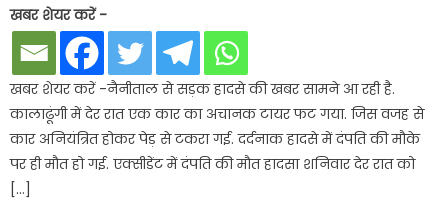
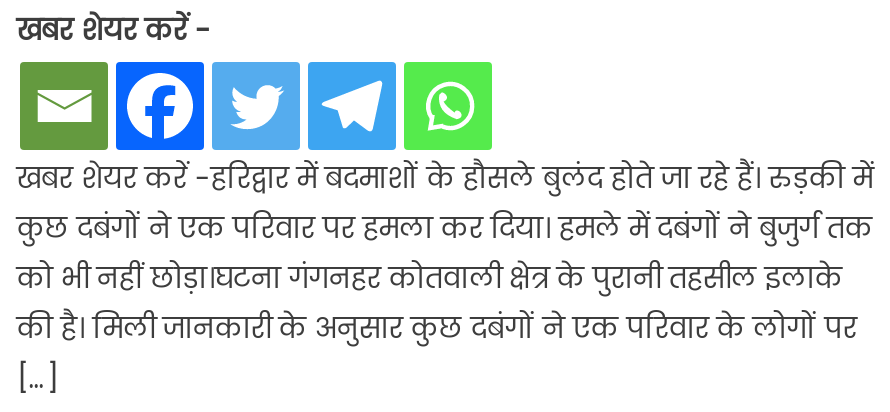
[10,79,424,174] खबर शेयर करें -नैनीताल से सड़क हादसे की खबर सामने आ रही है. | कालाढूंगी में देर रात एक कार का अचानक टायर फट गया. जिस वजह से | कार अनियंत्रित होकर पेड़ से टकरा गई. दर्दनाक हादसे में दंपति की मौके | पर ही मौत हो गई. एक्सीडेंट में दंपति की मौत हादसा शनिवार देर रात को -> [17,157,873,347] खबर शेयर करें -हरिद्वार में बदमाशों के हौसले बुलंद होते जा रहे हैं। रुड़की में | कुछ दबंगों ने एक परिवार पर हमला कर दिया। हमले में दबंगों ने बुजुर्ग तक | को भी नहीं छोड़ा।घटना गंगनहर कोतवाली क्षेत्र के पुरानी तहसील इलाके | की है। मिली जानकारी के अनुसार कुछ दबंगों ने एक परिवार के लोगों पर

